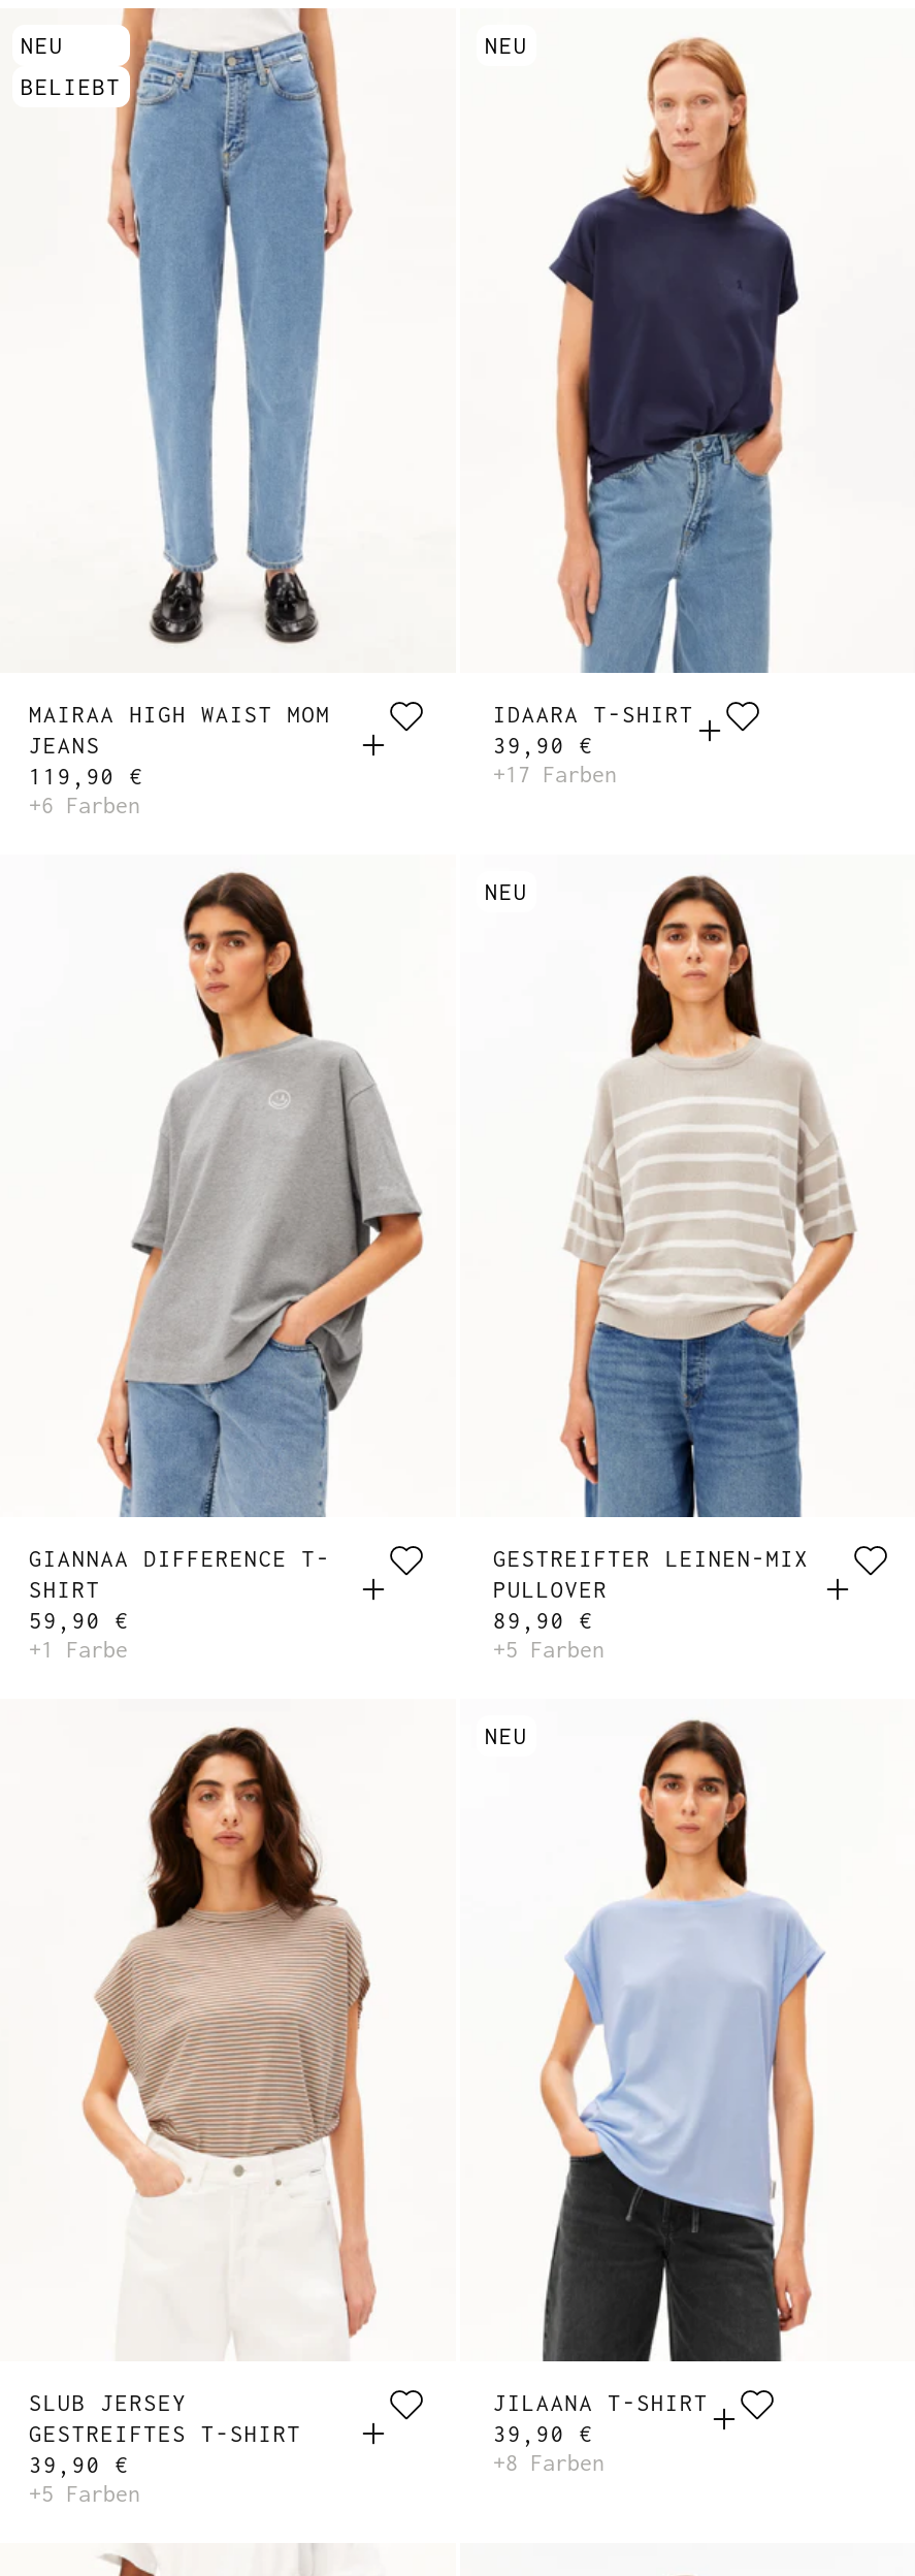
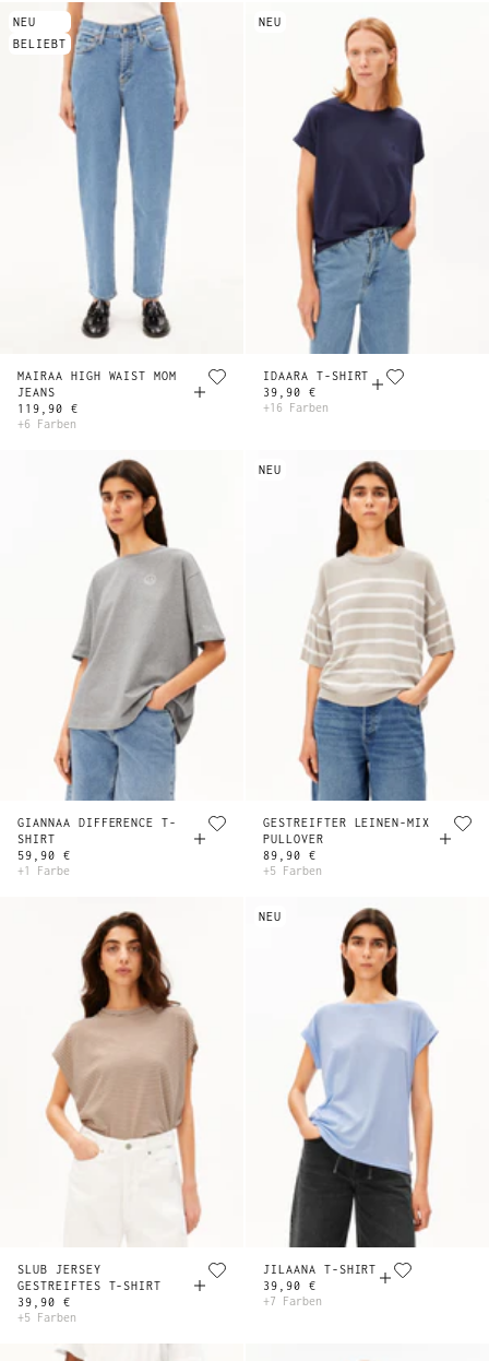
[493,761,617,785] +17 Farben -> [263,400,329,413] +16 Farben
[493,2450,604,2474] +8 Farben -> [263,1294,322,1307] +7 Farben

